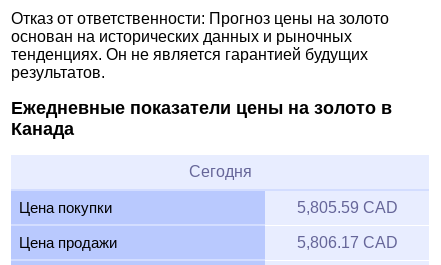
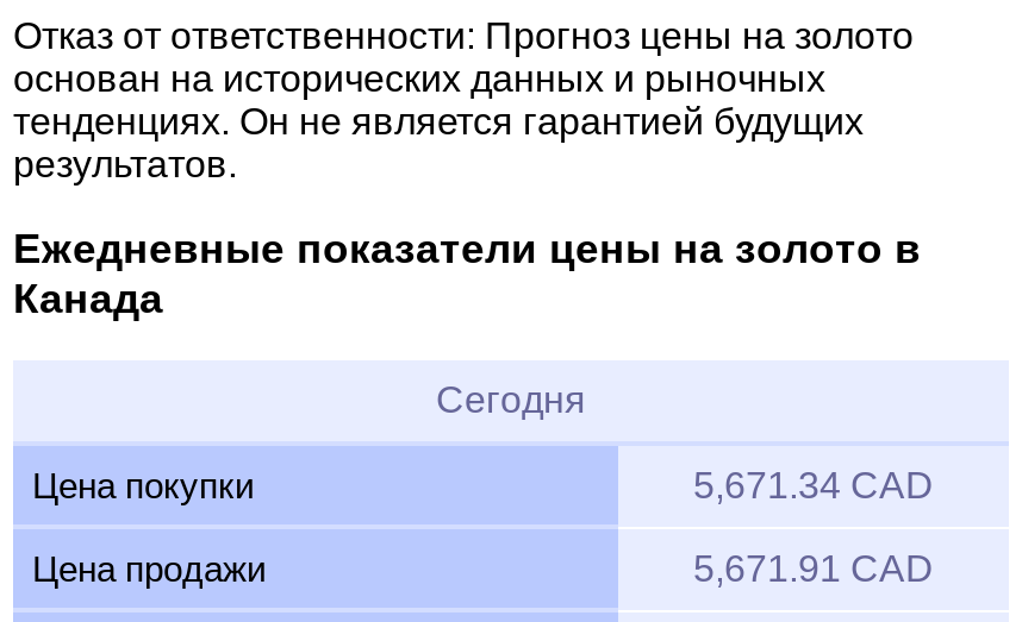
[296,199,397,216] 5,805.59 CAD -> [693,465,934,506] 5,671.34 CAD
[296,234,397,251] 5,806.17 CAD -> [693,549,934,589] 5,671.91 CAD

